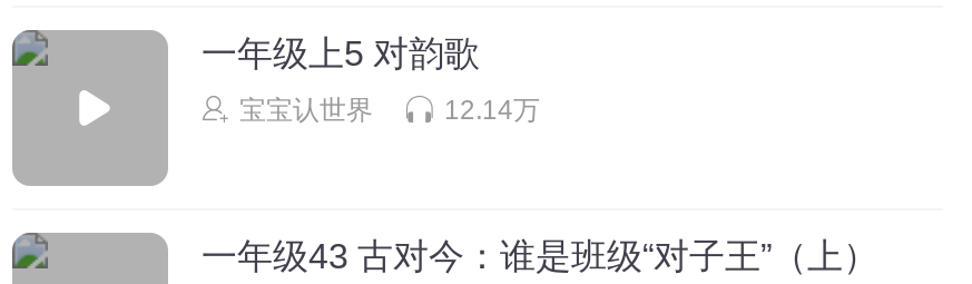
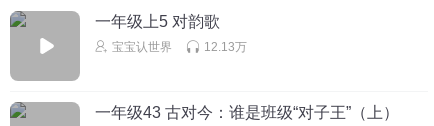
[444,94,540,125] 12.14万 -> [204,39,247,53] 12.13万

